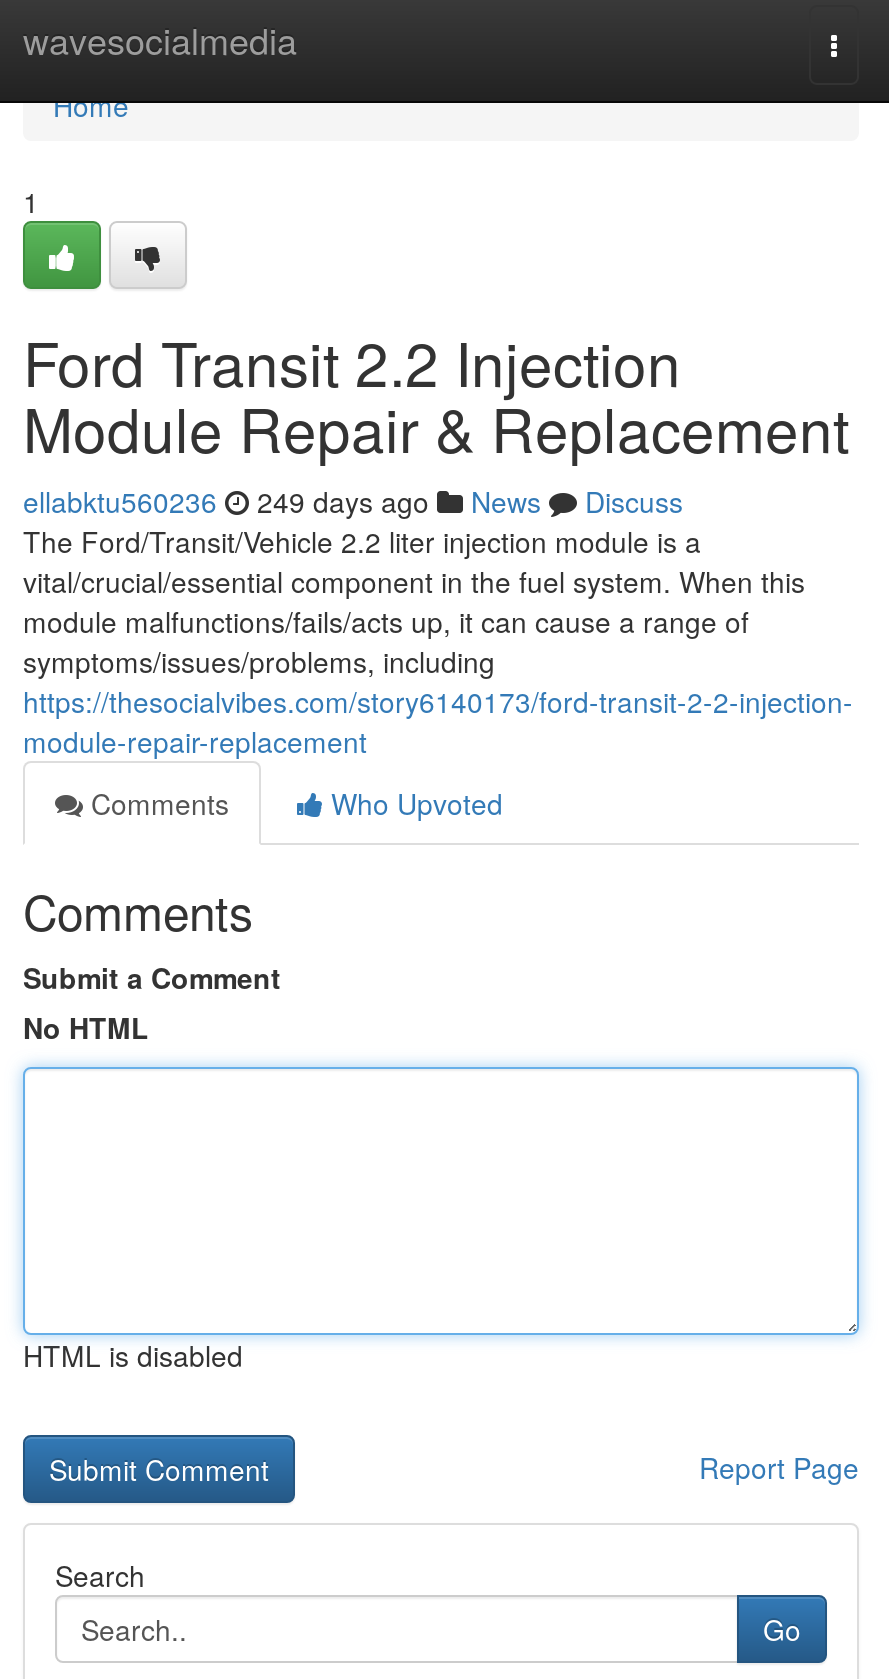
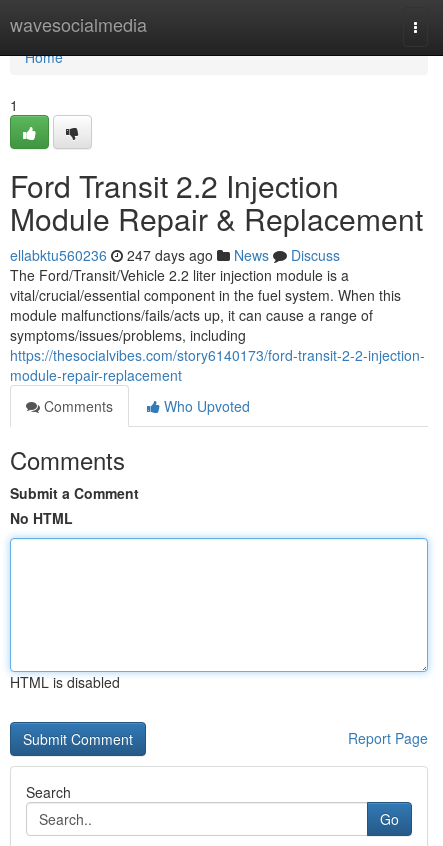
[23,481,683,521] ellabktu560236 249 days ago News Discuss -> [10,245,340,265] ellabktu560236 247 days ago News Discuss

